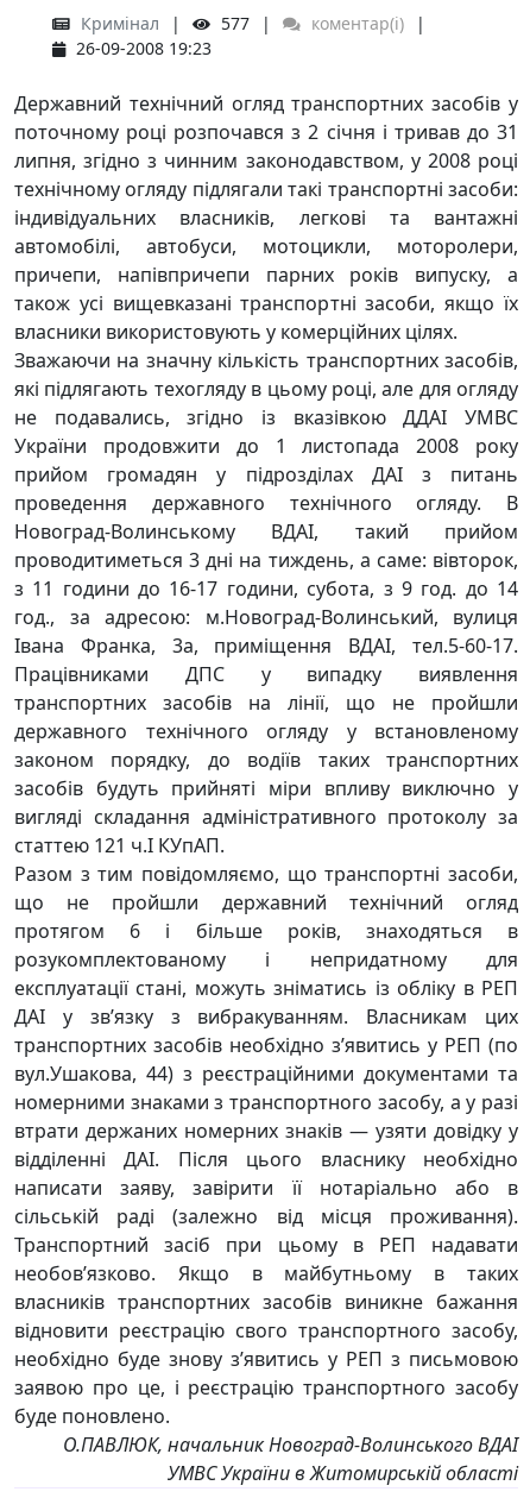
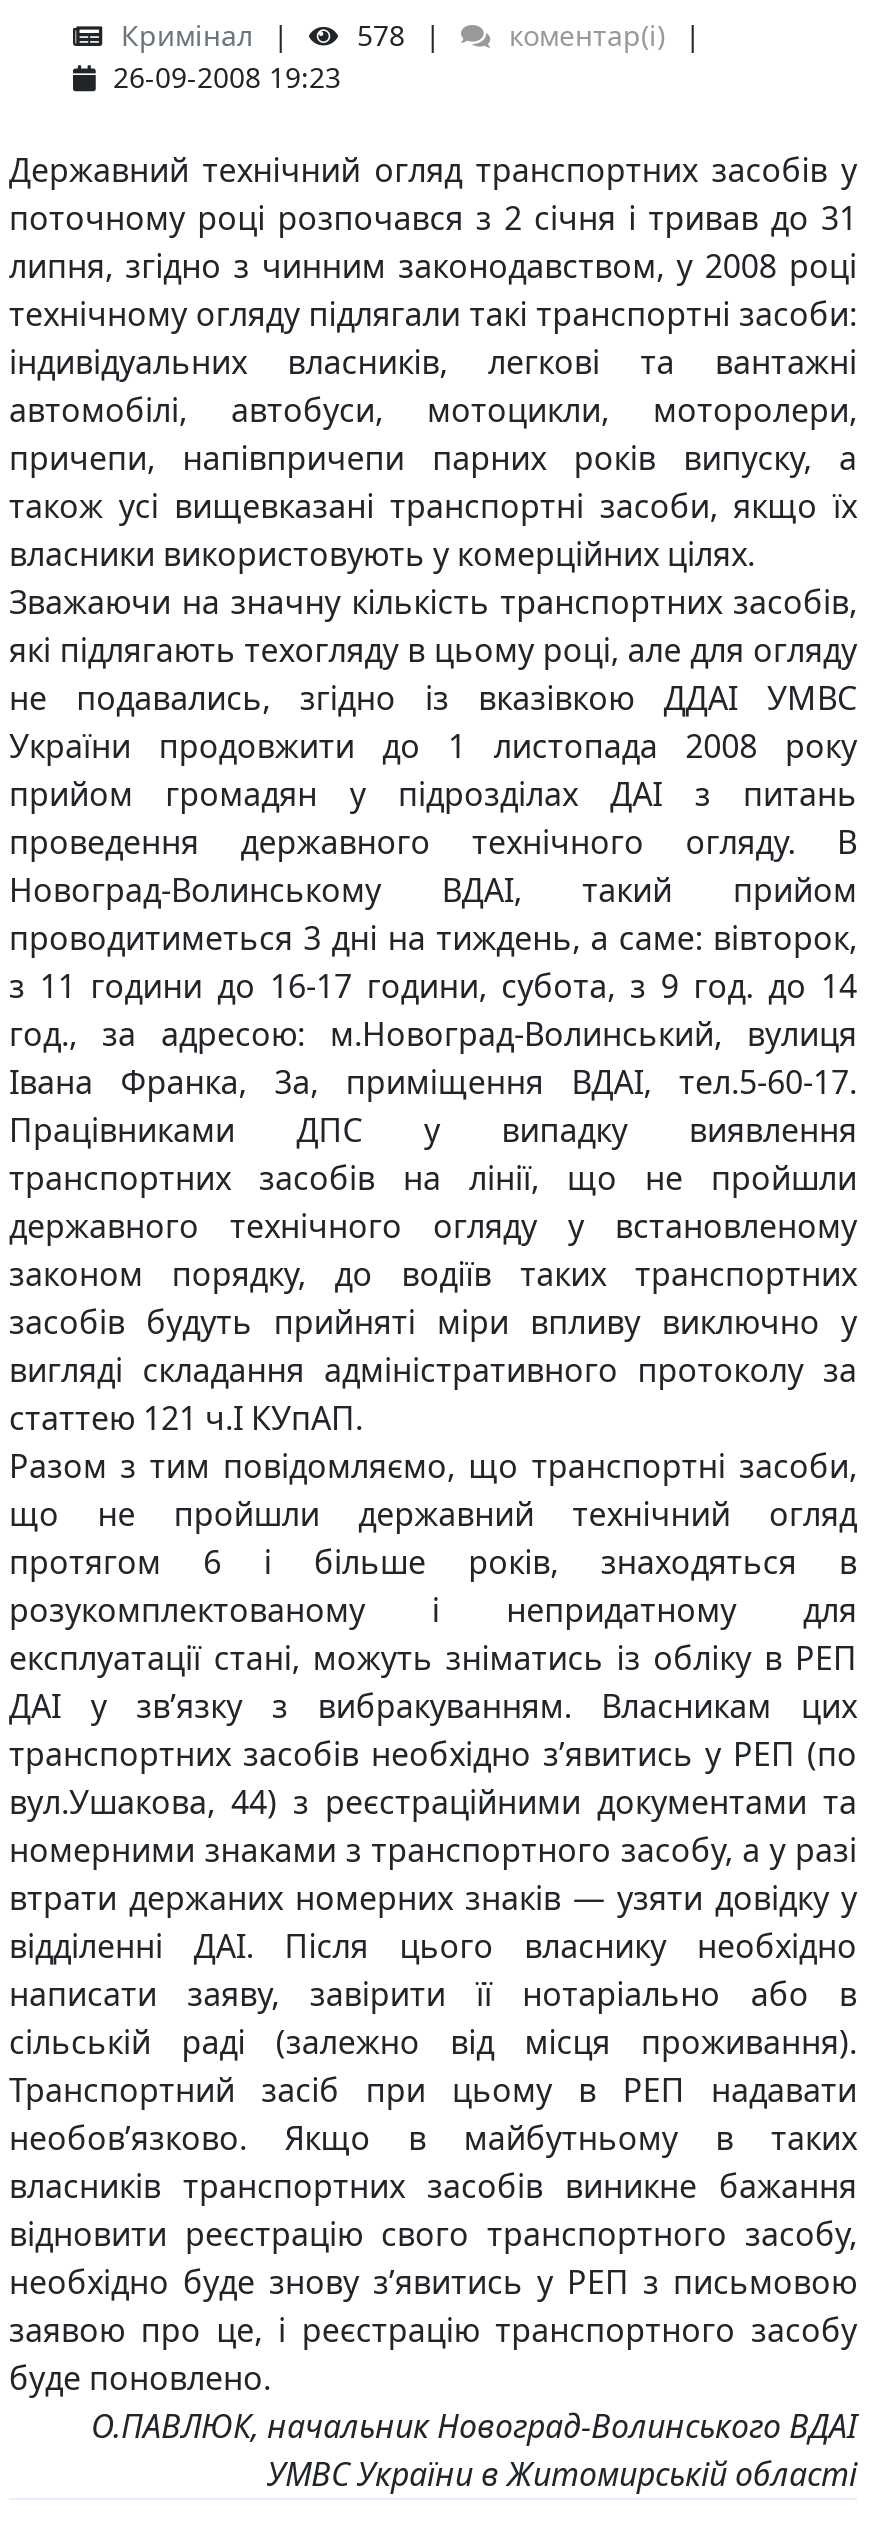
[216,12,250,35] 577 -> [349,16,405,54] 578

